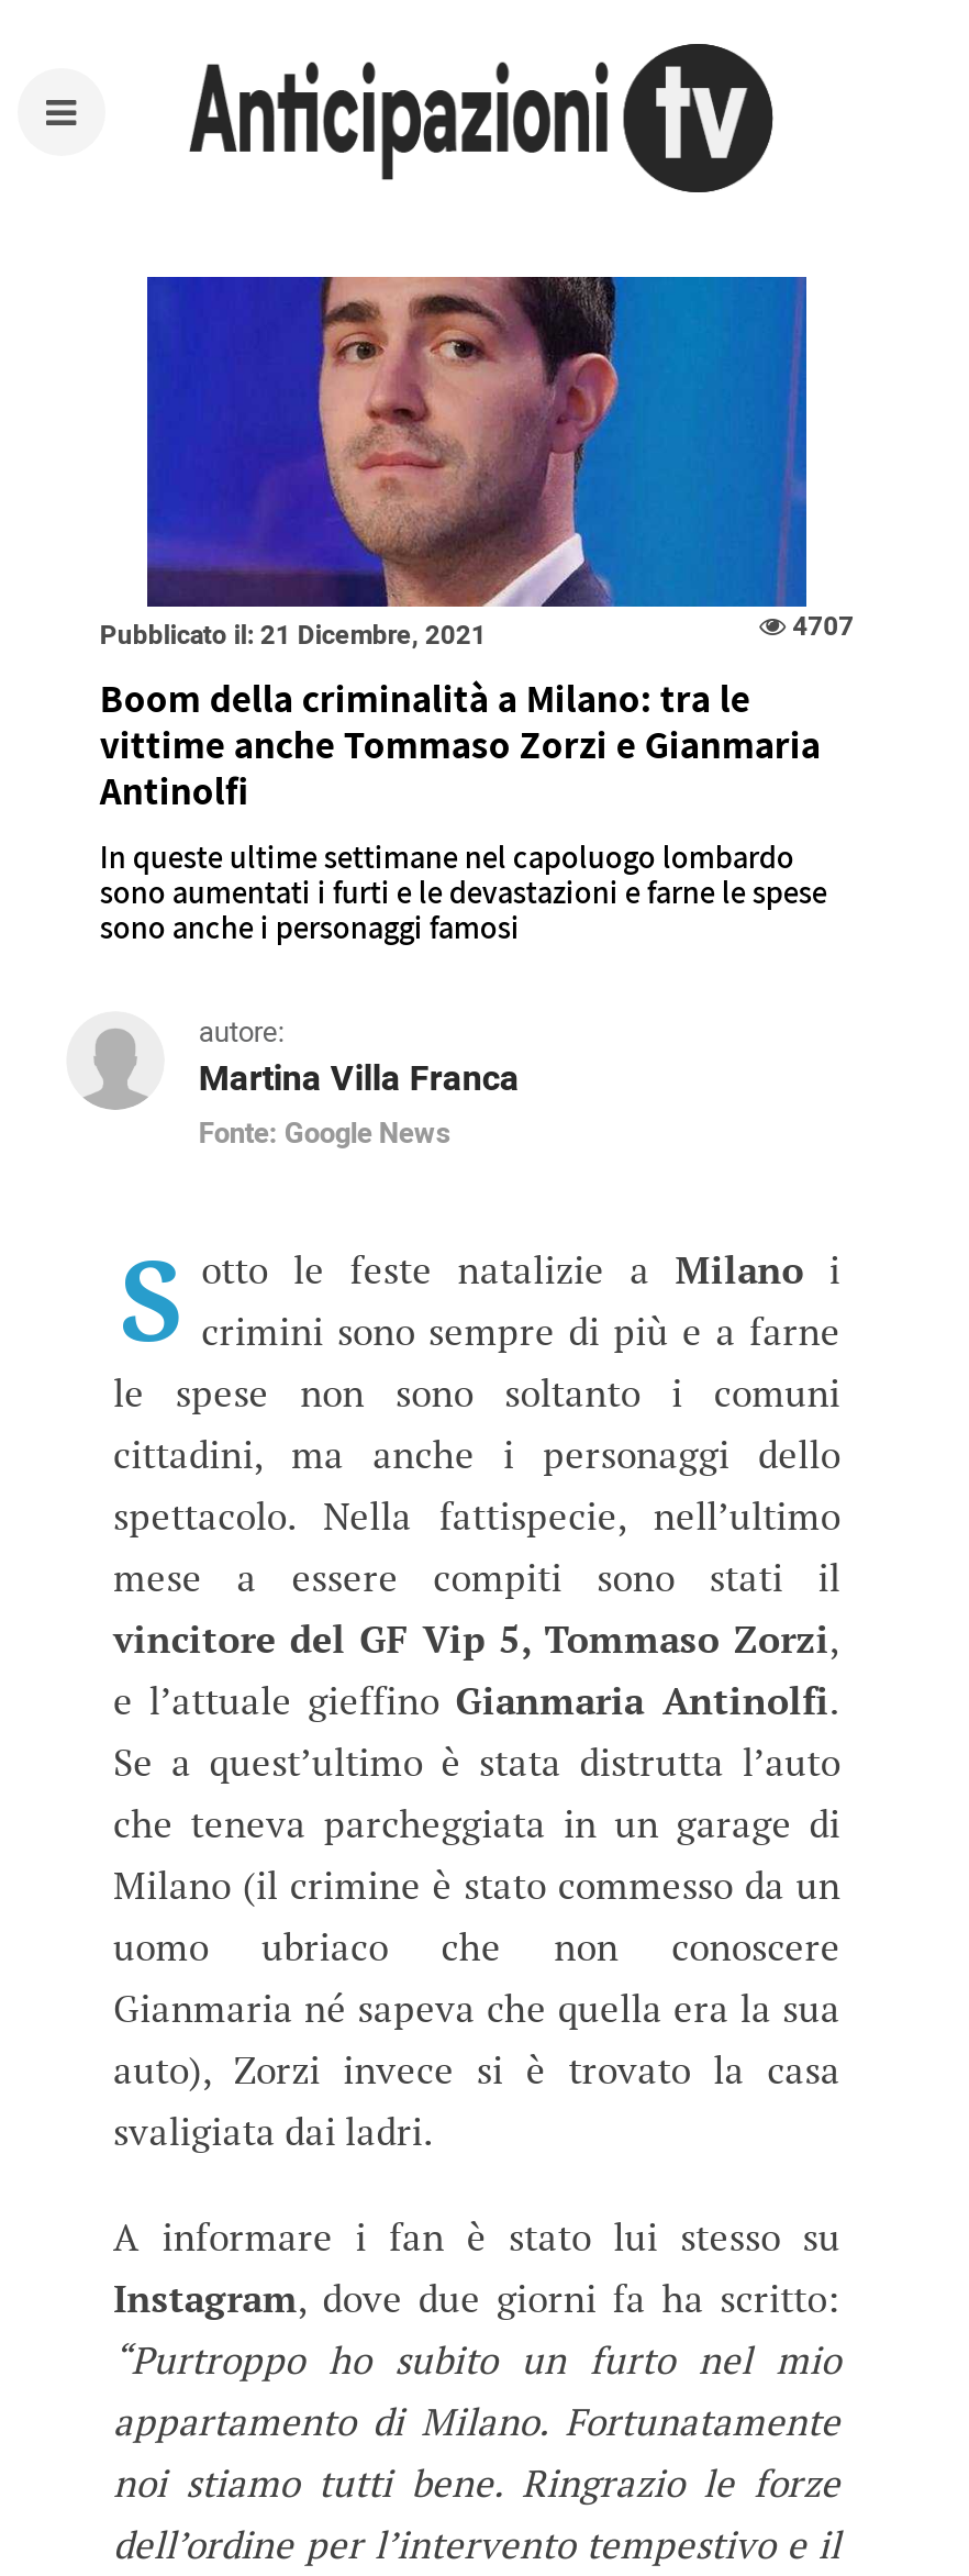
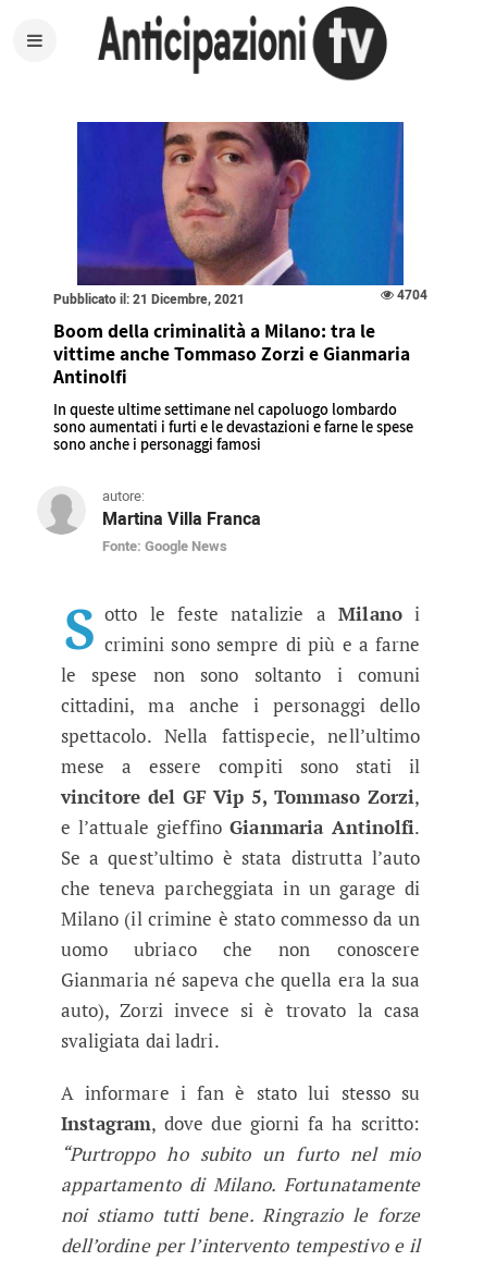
[786,607,854,646] 4707 -> [393,285,427,305] 4704

